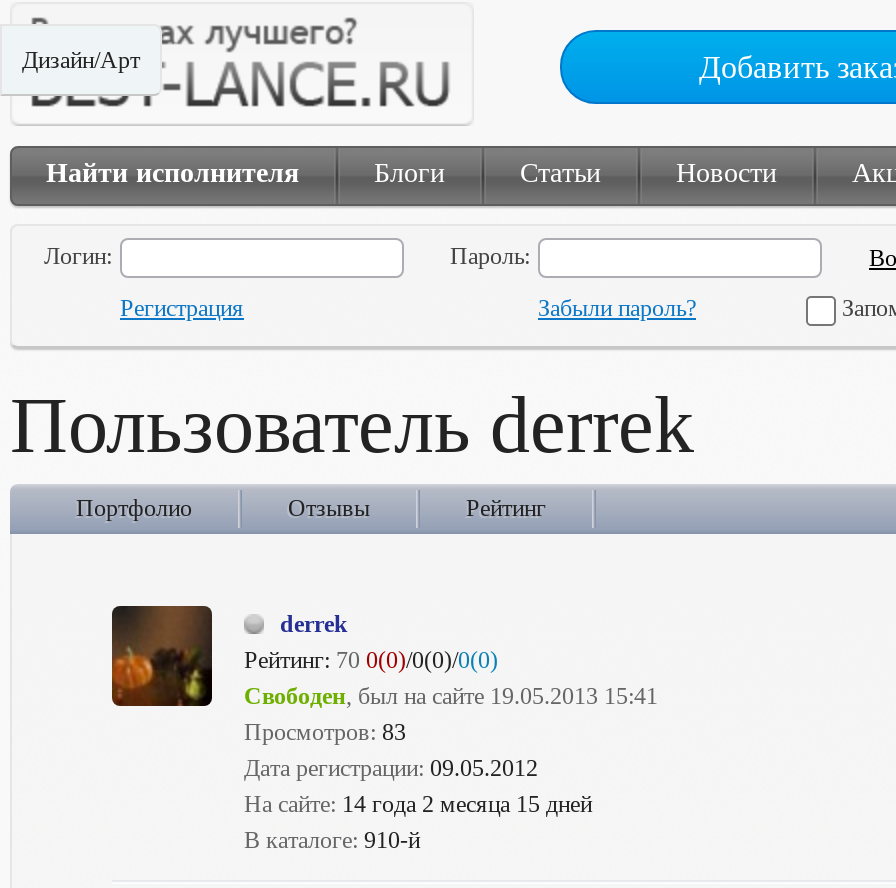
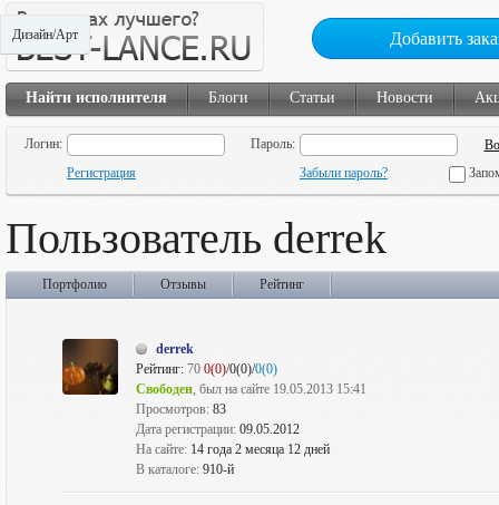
[244,790,592,818] На сайте: 14 года 2 месяца 15 дней -> [136,441,330,457] На сайте: 14 года 2 месяца 12 дней

